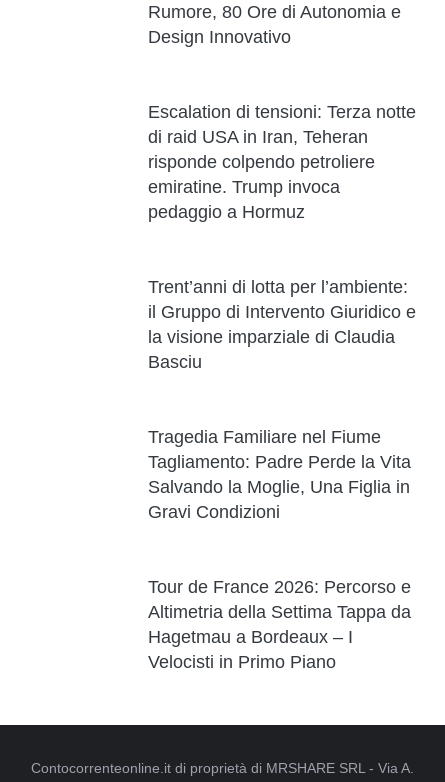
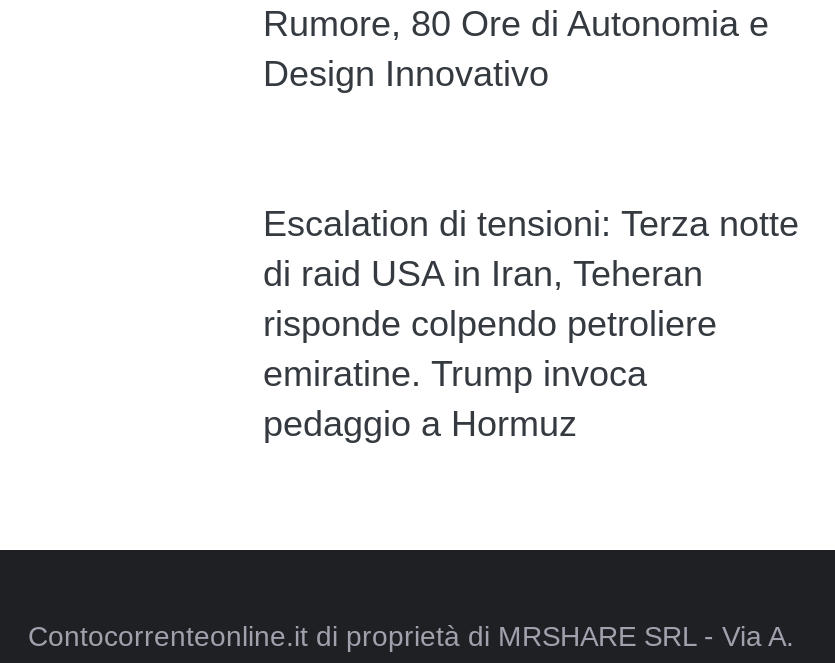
[148,277,416,372] Trent’anni di lotta per l’ambiente: | il Gruppo di Intervento Giuridico e | la visione imparziale di Claudia | Basciu -> none
[148,427,411,522] Tragedia Familiare nel Fiume | Tagliamento: Padre Perde la Vita | Salvando la Moglie, Una Figlia in | Gravi Condizioni -> none
[148,577,411,672] Tour de France 2026: Percorso e | Altimetria della Settima Tappa da | Hagetmau a Bordeaux – I | Velocisti in Primo Piano -> none

